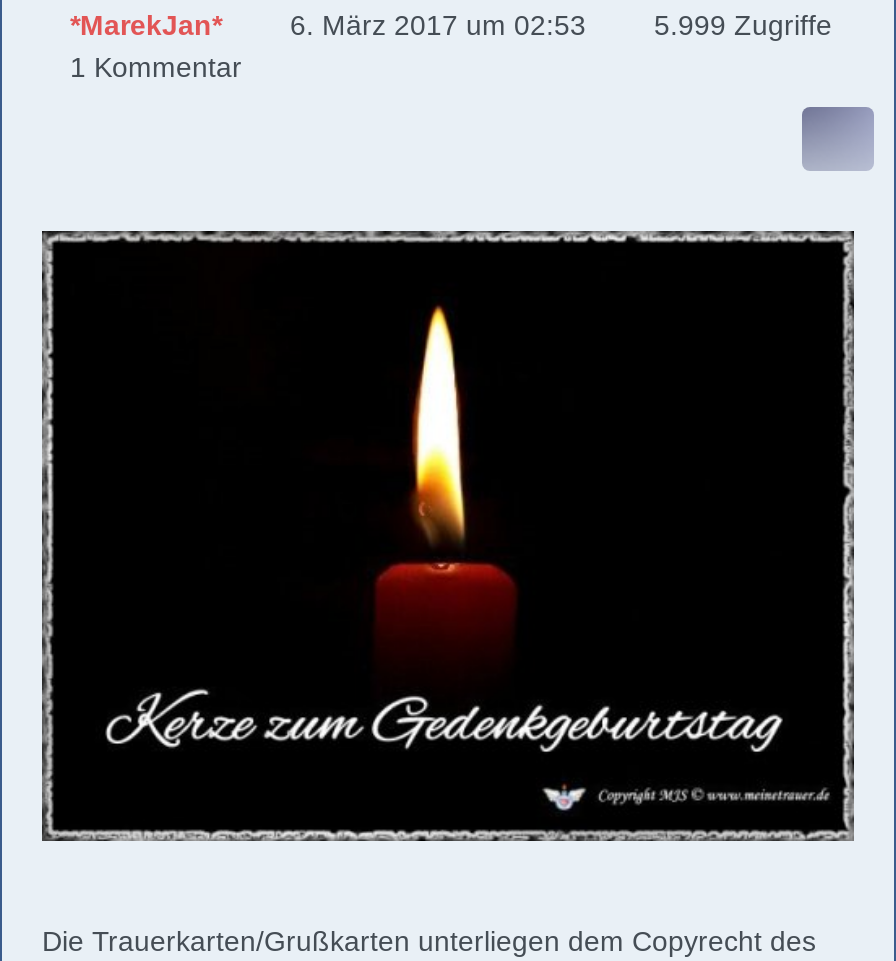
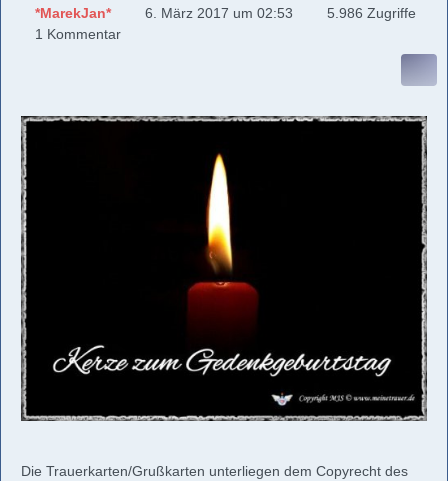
[290,9,832,41] 6. März 2017 um 02:53 5.999 Zugriffe -> [145,5,416,21] 6. März 2017 um 02:53 5.986 Zugriffe

